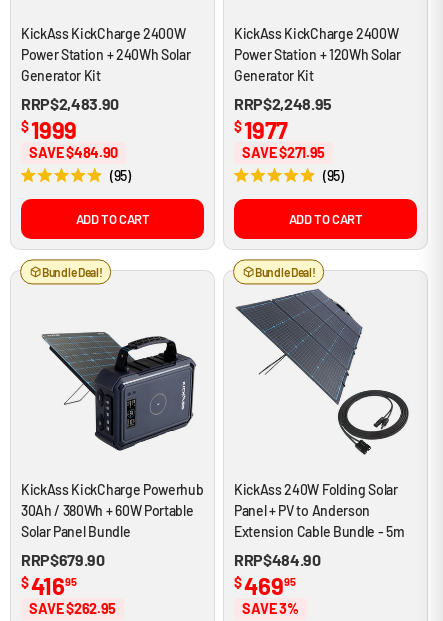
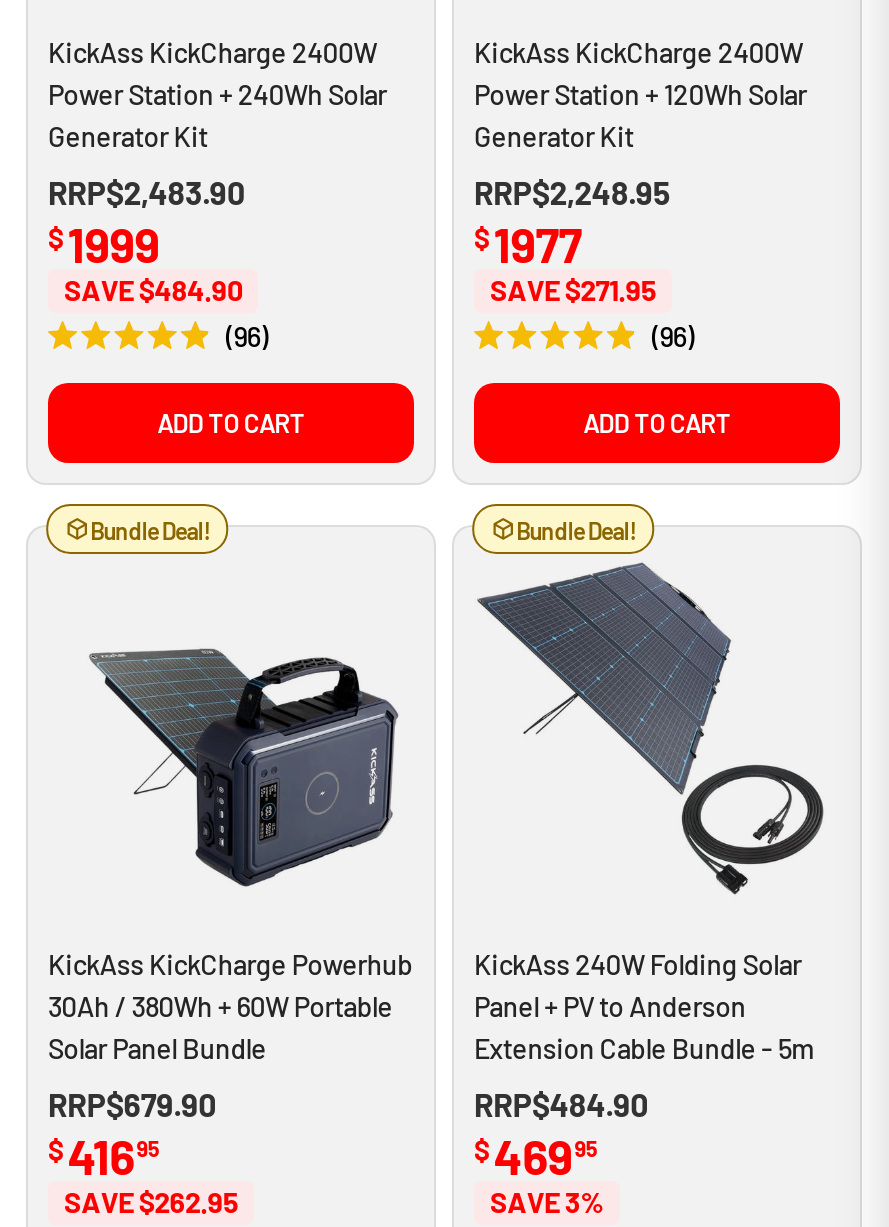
[114,167,127,184] 95 -> [233,320,260,354] 96
[327,167,340,184] 95 -> [659,320,686,354] 96

